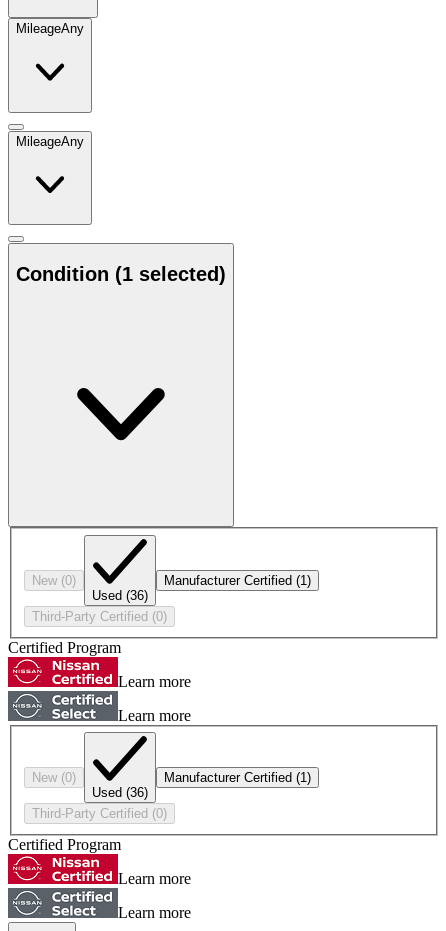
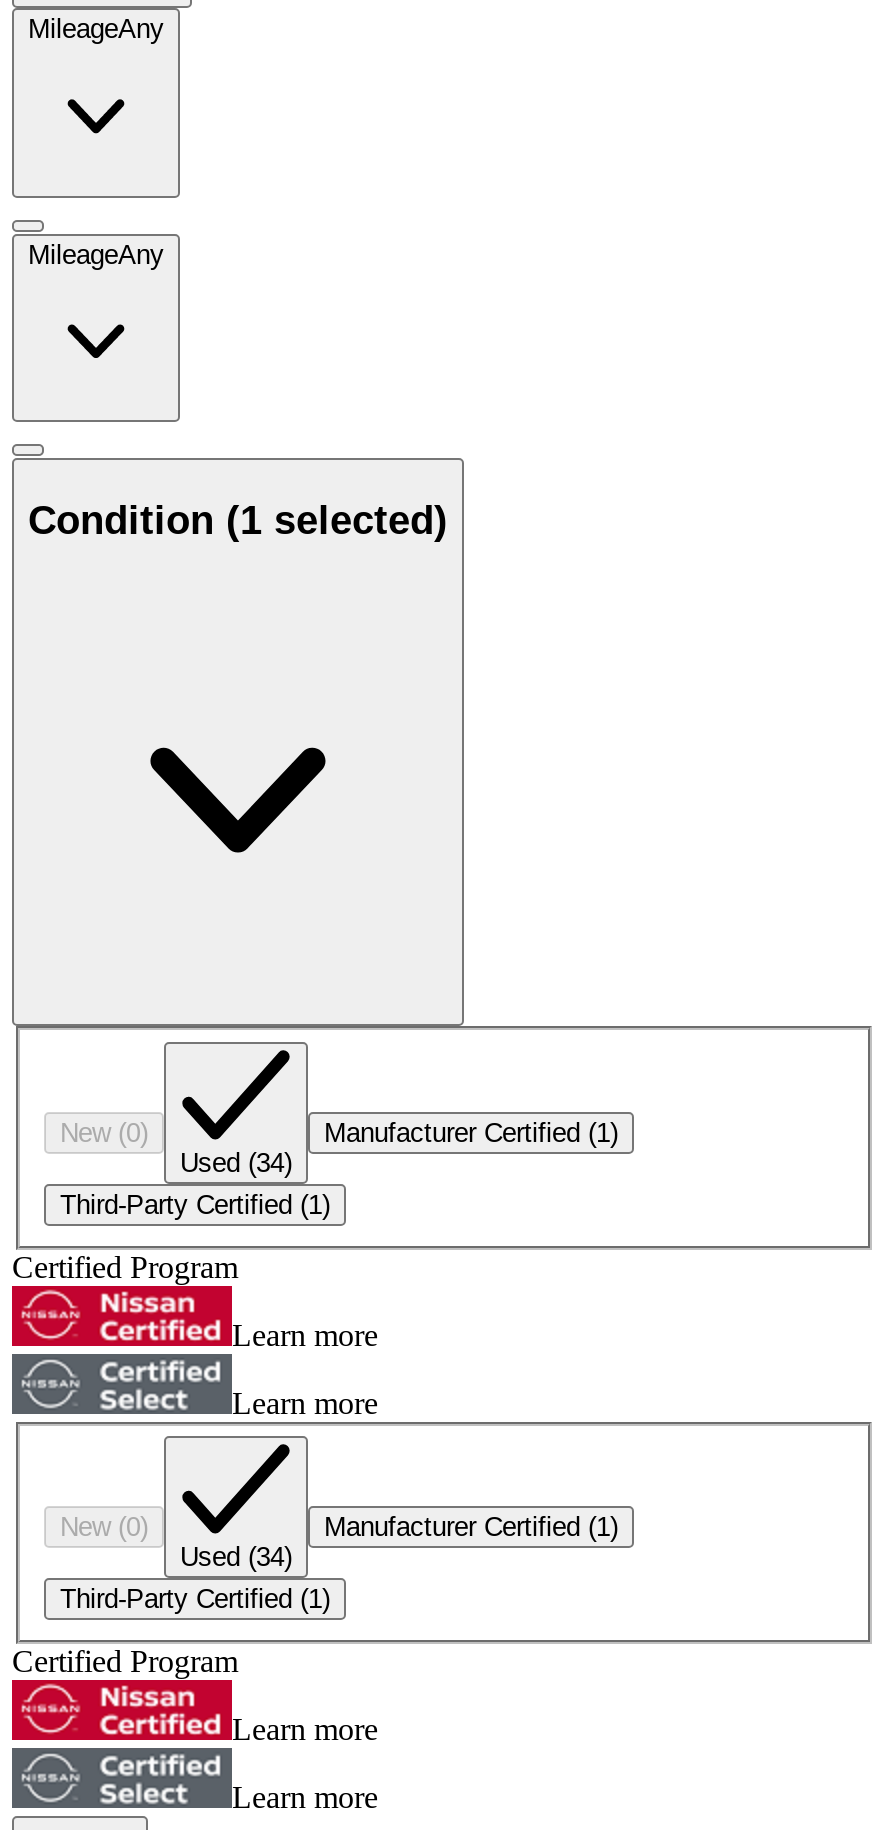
[92,587,148,602] Used (36) -> [180,1147,292,1177] Used (34)
[32,608,167,623] Third-Party Certified (0) -> [60,1189,330,1219] Third-Party Certified (1)
[92,785,148,800] Used (36) -> [180,1542,292,1572] Used (34)
[32,806,167,821] Third-Party Certified (0) -> [60,1584,330,1614] Third-Party Certified (1)

